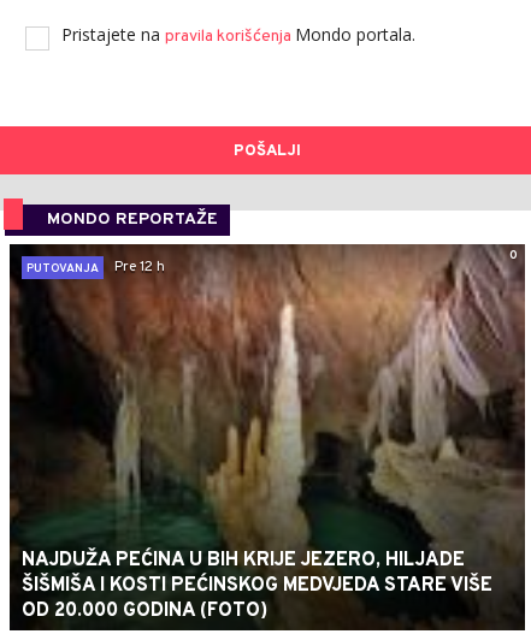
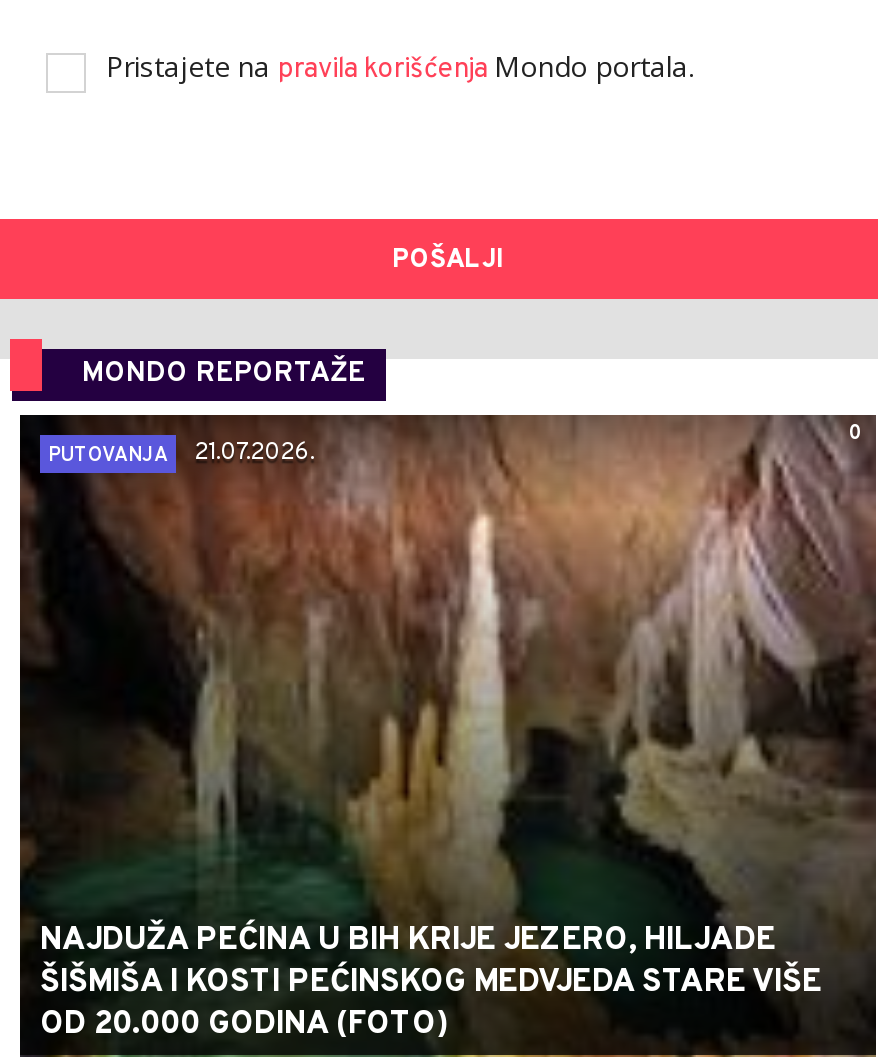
[26,257,165,277] PUTOVANJA Pre 12 h -> [48,437,314,469] PUTOVANJA 21.07.2026.

